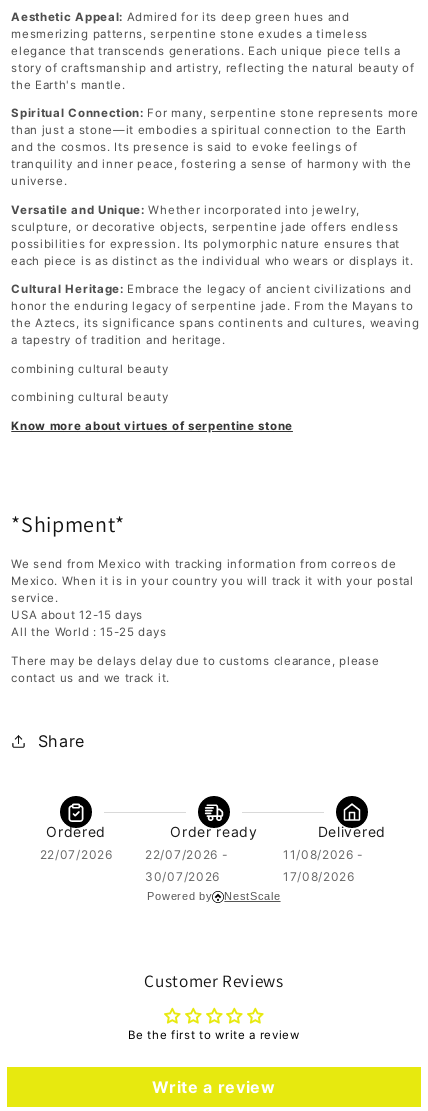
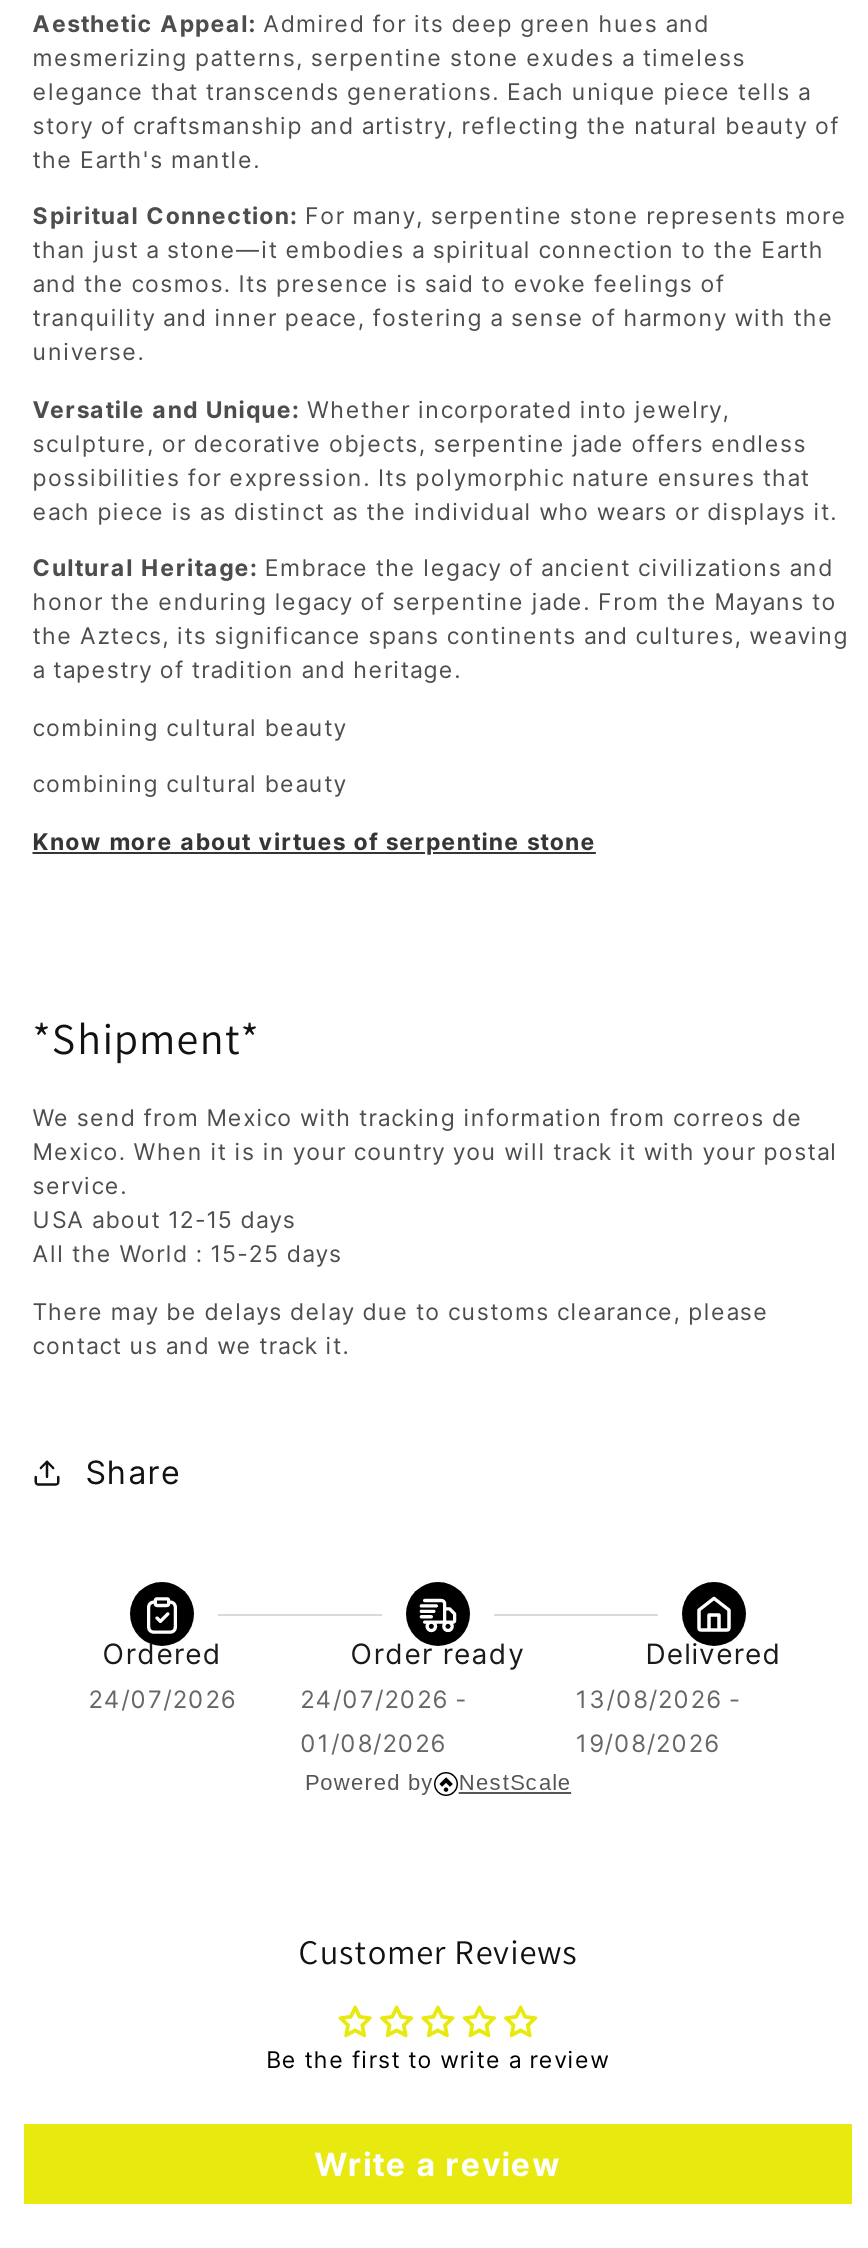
[40,847,113,862] 22/07/2026 -> [88,1684,236,1714] 24/07/2026
[145,847,228,862] 22/07/2026 - -> [300,1684,469,1714] 24/07/2026 -
[283,847,364,862] 11/08/2026 - -> [576,1684,742,1714] 13/08/2026 -
[145,869,220,884] 30/07/2026 -> [300,1728,446,1758] 01/08/2026
[283,869,355,884] 17/08/2026 -> [576,1728,720,1758] 19/08/2026

